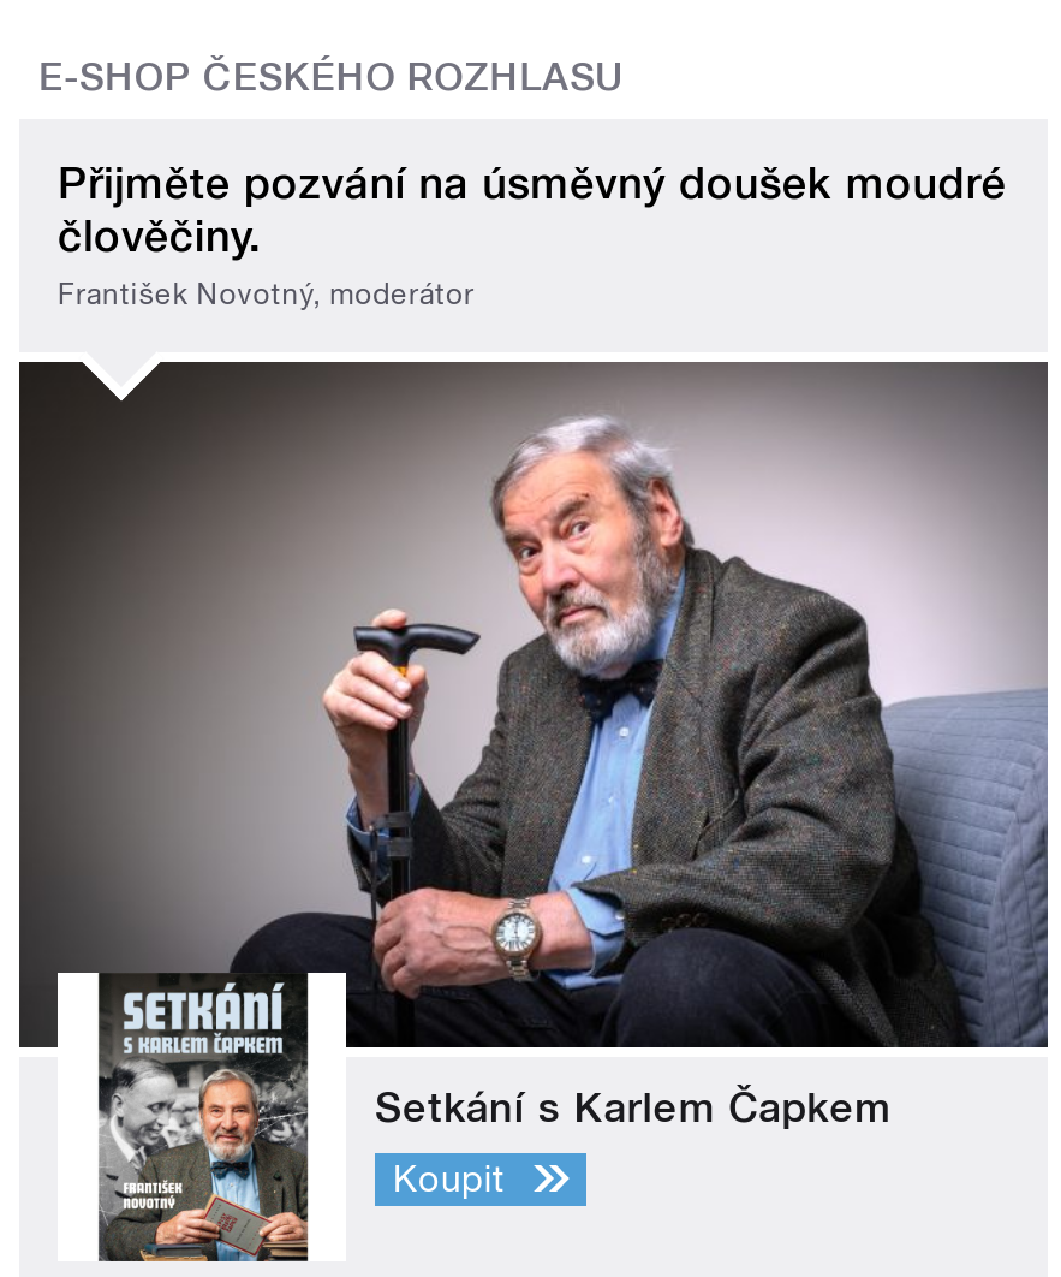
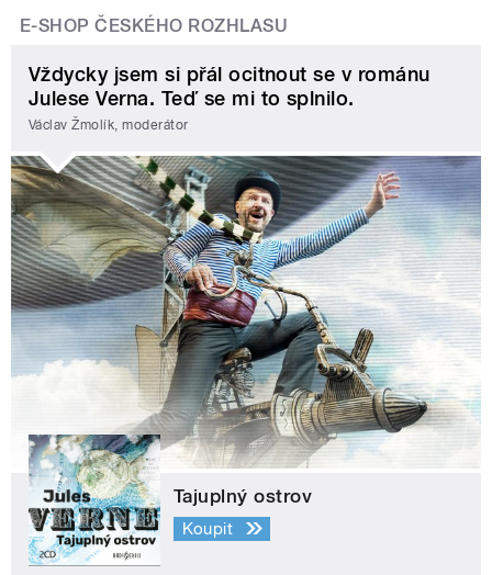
[58,158,1006,311] Přijměte pozvání na úsměvný doušek moudré | člověčiny. | František Novotný, moderátor -> [29,63,430,133] Vždycky jsem si přál ocitnout se v románu | Julese Verna. Teď se mi to splnilo. | Václav Žmolík, moderátor
[17,360,1050,1264] [image] | Setkání s Karlem Čapkem -> [10,156,482,566] [image] | Tajuplný ostrov

